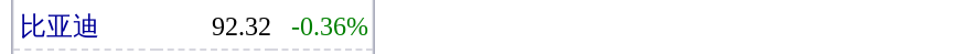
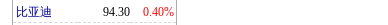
[212,11,271,42] 92.32 -> [103,5,130,19] 94.30
[291,11,368,42] -0.36% -> [143,5,174,19] 0.40%

